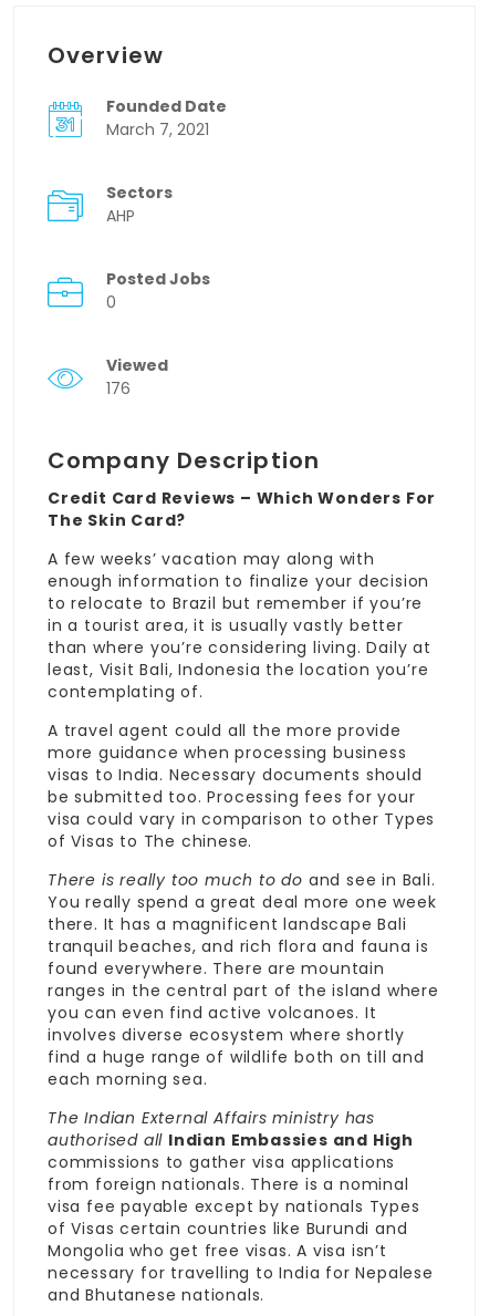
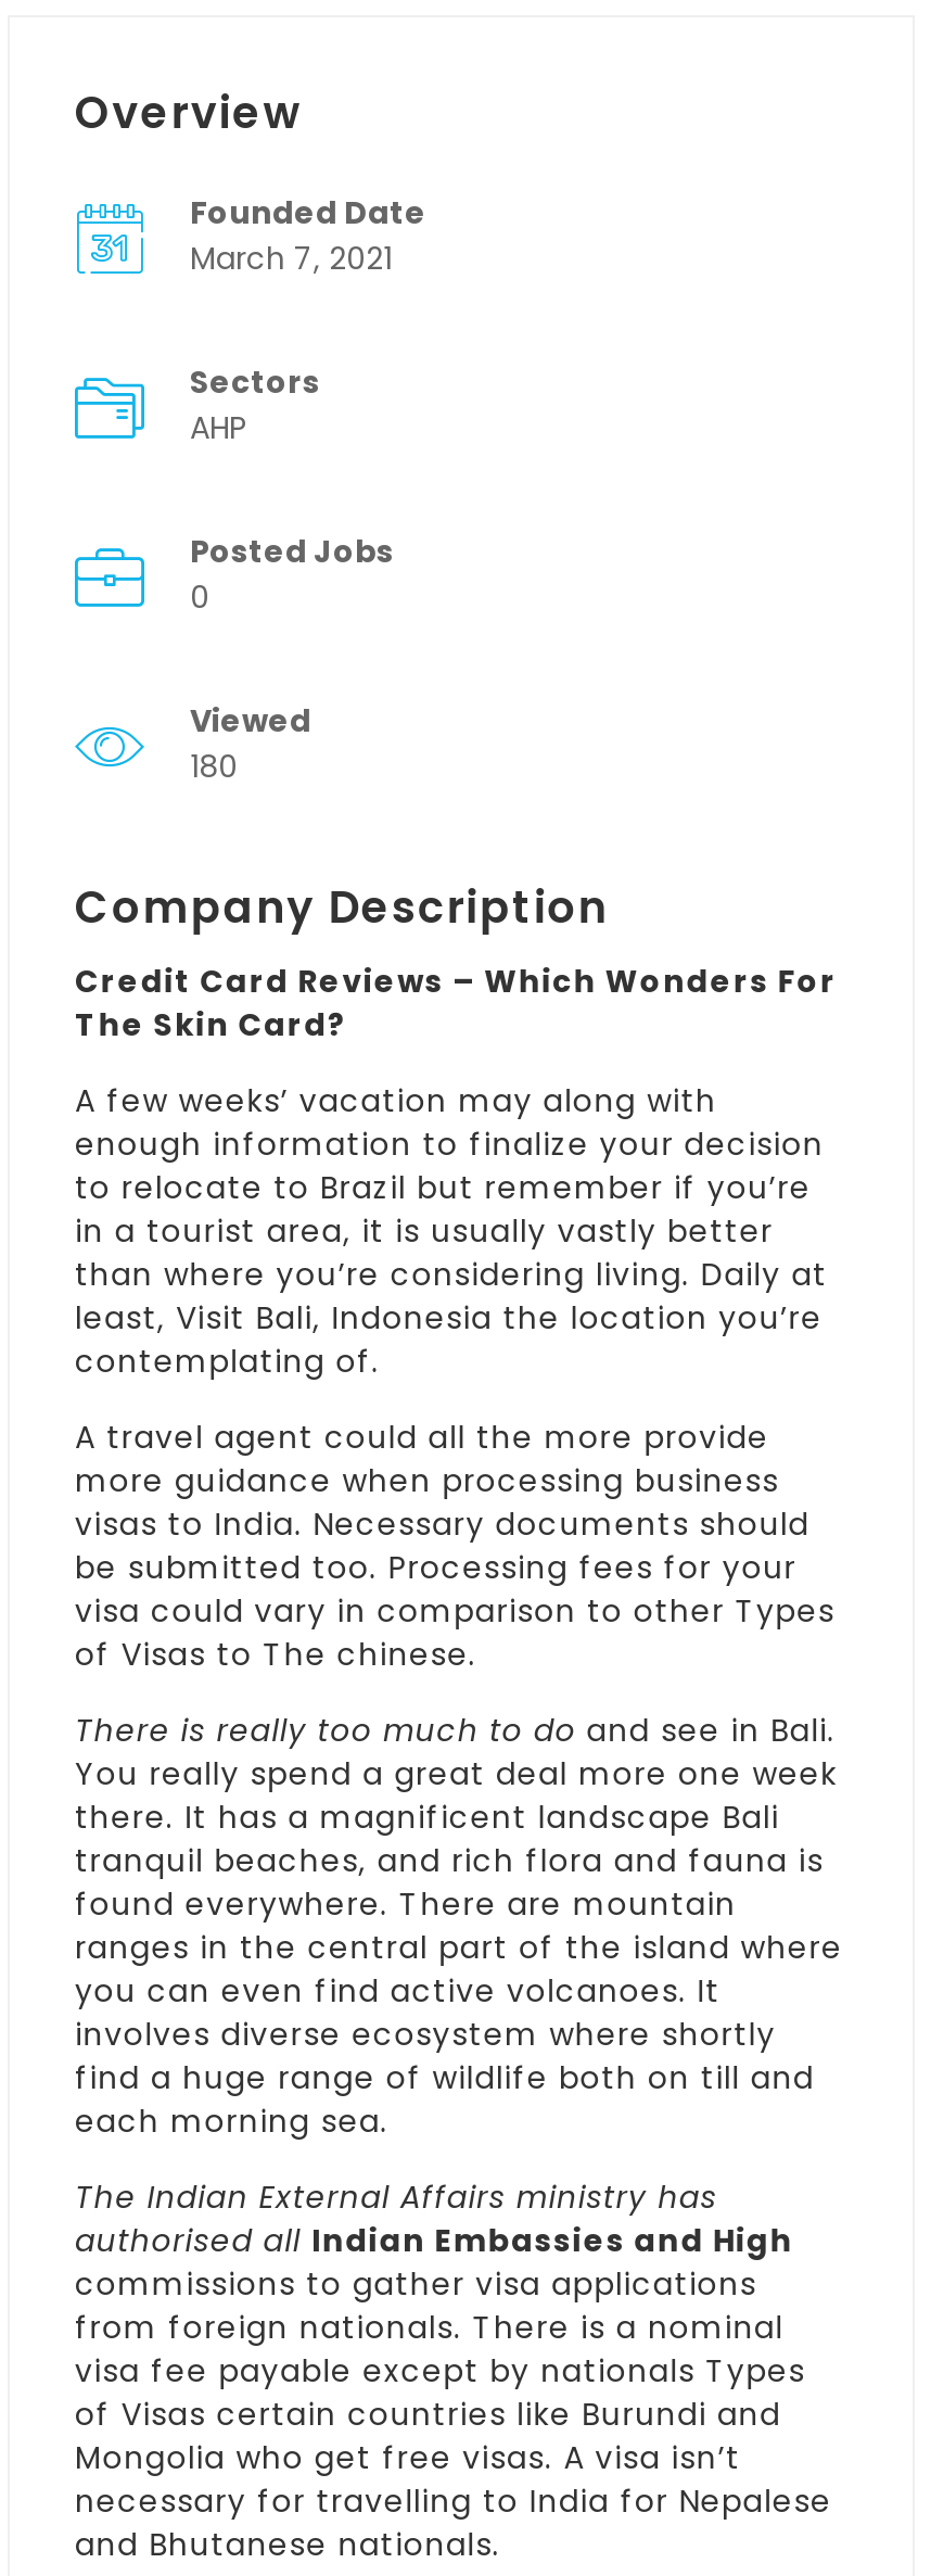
[106,377,131,399] 176 -> [190,744,238,788] 180

